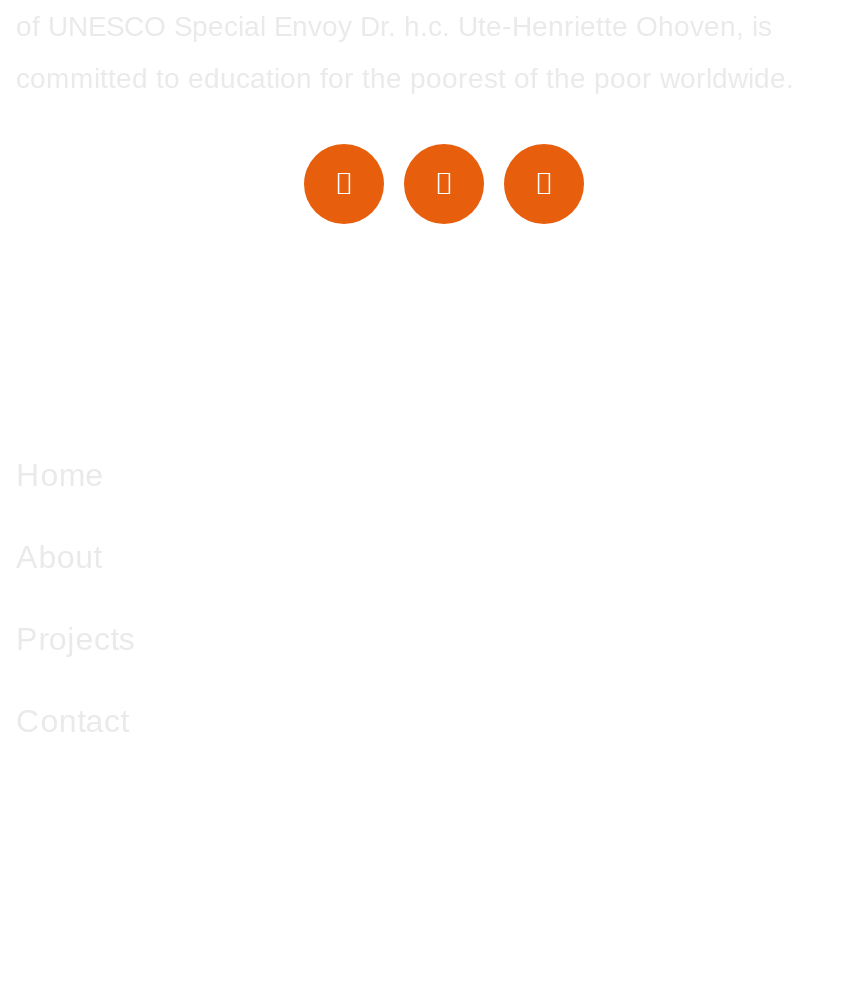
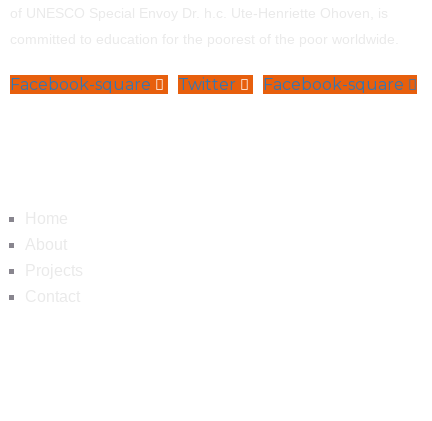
none -> [10,75,404,94] Facebook-square | Twitter | Facebook-square

